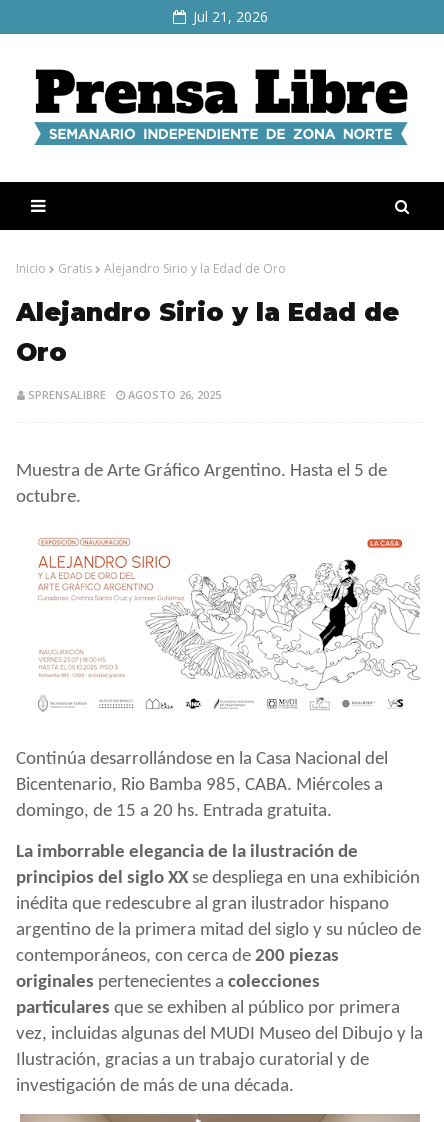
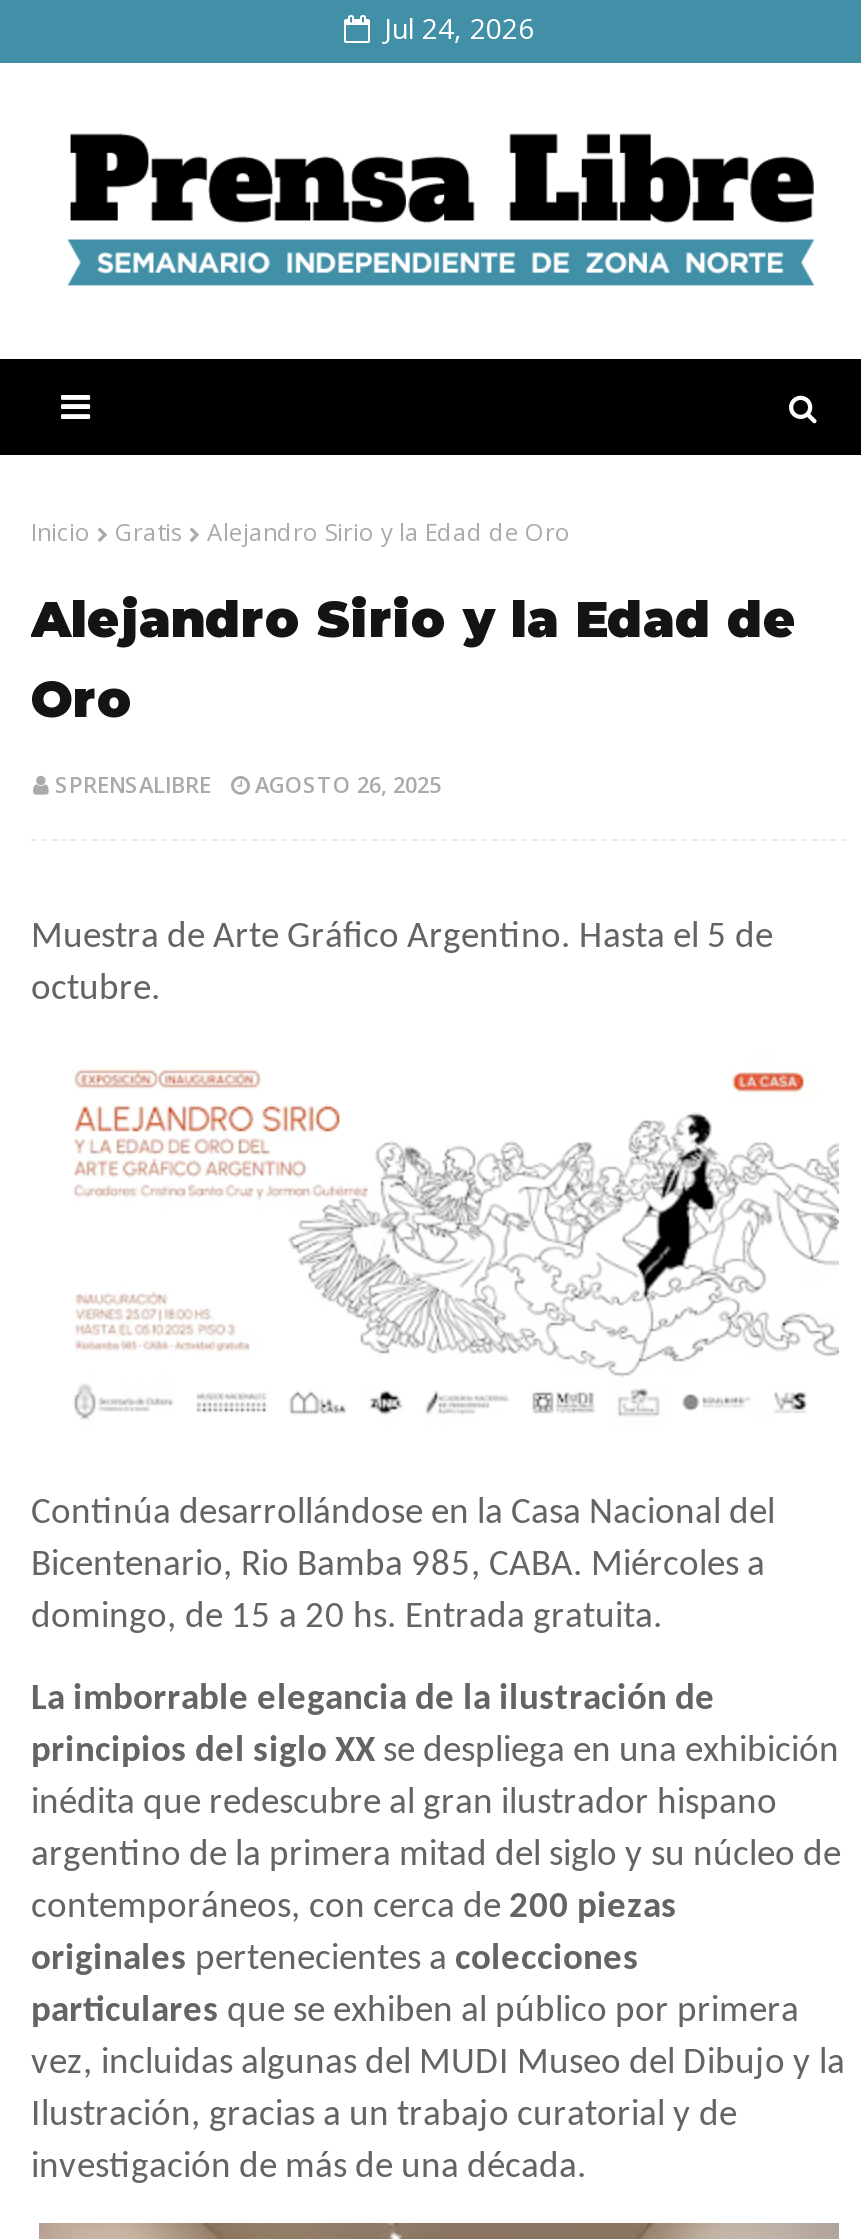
[192,7,267,26] Jul 21, 2026 -> [384,9,534,47] Jul 24, 2026

